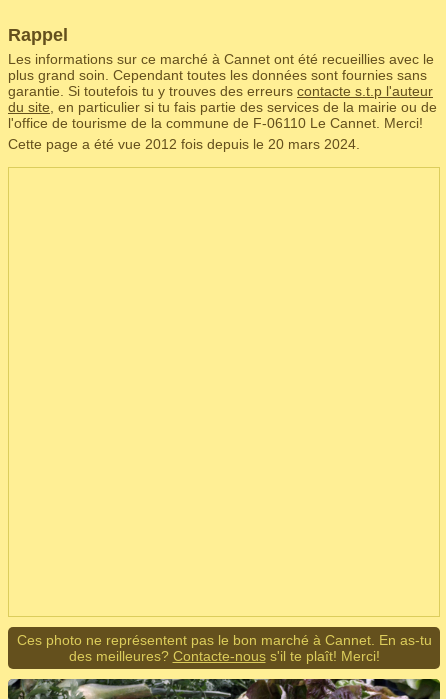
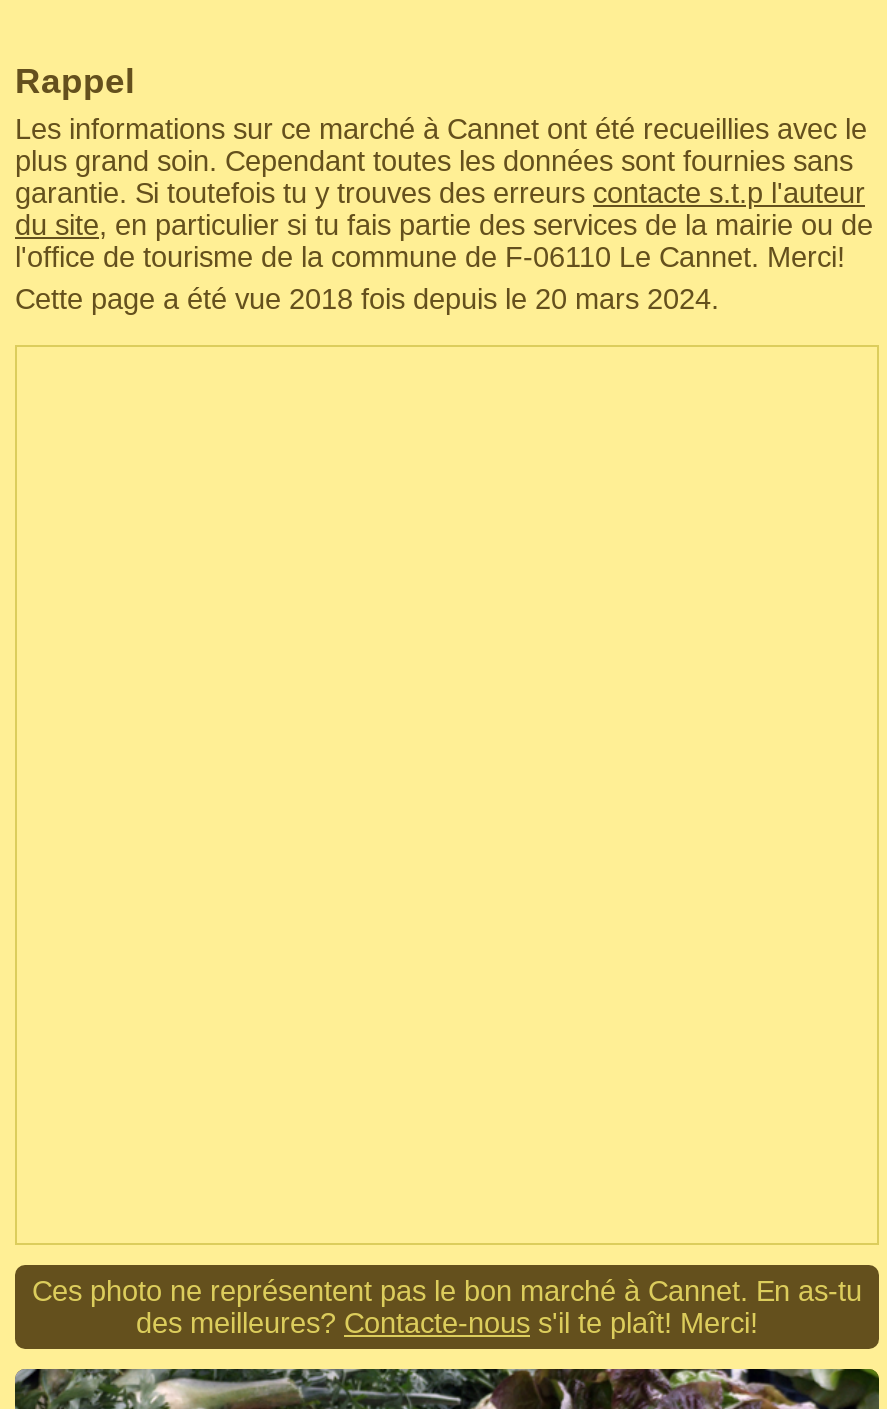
[8,136,360,152] Cette page a été vue 2012 fois depuis le 20 mars 2024. -> [15,283,719,315] Cette page a été vue 2018 fois depuis le 20 mars 2024.

